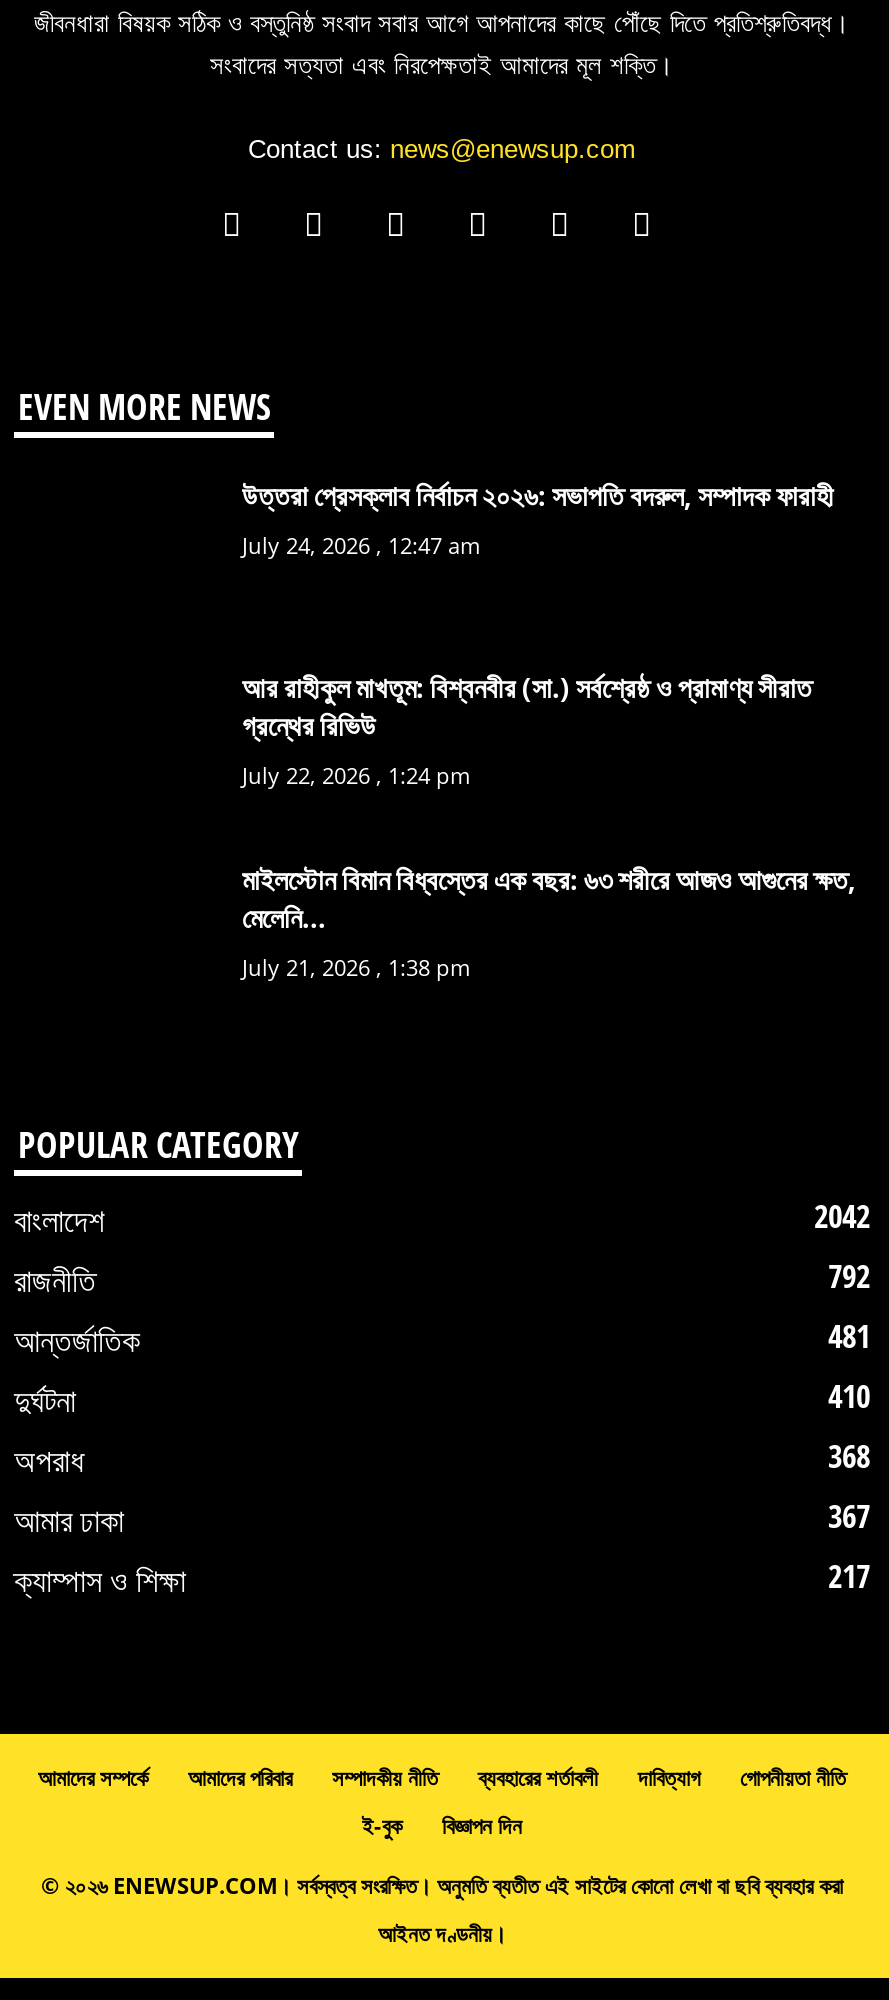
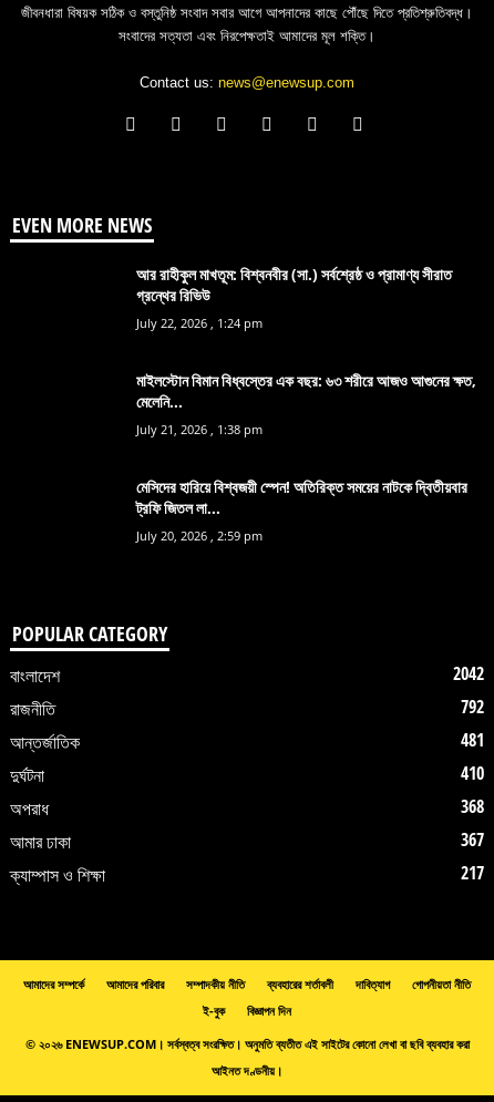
[242,475,834,559] উত্তরা প্রেসক্লাব নির্বাচন ২০২৬: সভাপতি বদরুল, সম্পাদক ফারাহী | July 24, 2026 , 12:47 am -> none
moved [242,667,856,981] -> [136,263,476,437]: আর রাহীকুল মাখতূম: বিশ্বনবীর (সা.) সর্বশ্রেষ্ঠ ও প্রামাণ্য সীরাত | গ্রন্থের রিভিউ | July 22, 2026 , 1:24 pm | মাইলস্টোন বিমান বিধ্বস্তের এক বছর: ৬৩ শরীরে আজও আগুনের ক্ষত, | July 21, 2026 , 1:38 pm
none -> [136,476,467,543] মেসিদের হারিয়ে বিশ্বজয়ী স্পেন! অতিরিক্ত সময়ের নাটকে দ্বিতীয়বার | ট্রফি জিতল লা... | July 20, 2026 , 2:59 pm

